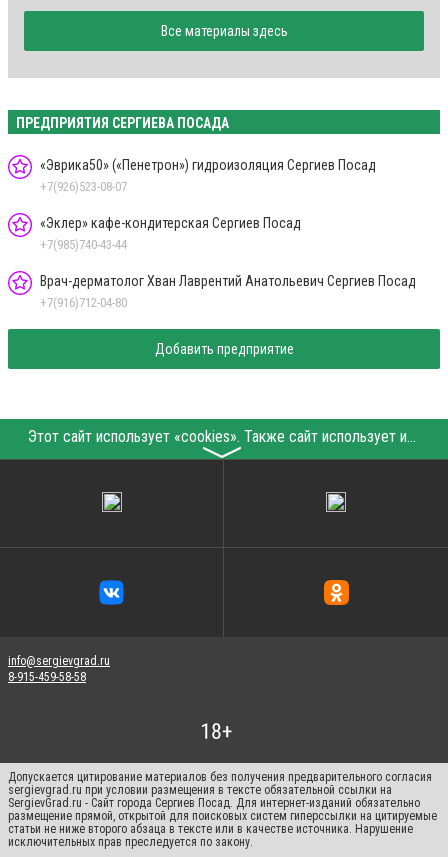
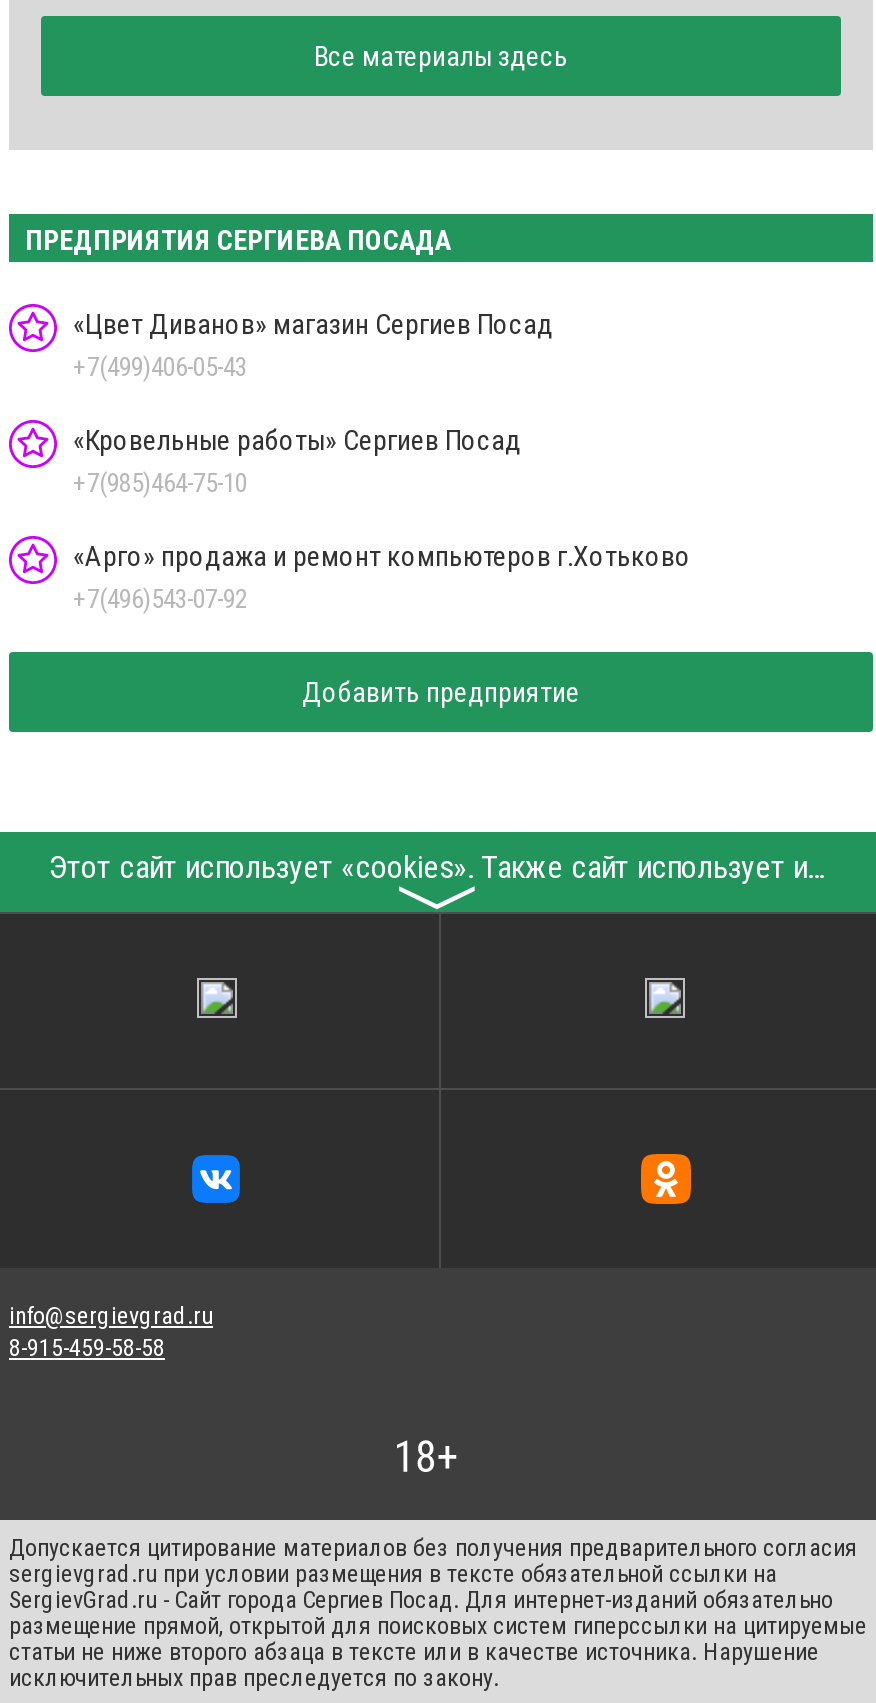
[40,157,376,194] «Эврика50» («Пенетрон») гидроизоляция Сергиев Посад | +7(926)523-08-07 -> [73,308,553,382] «Цвет Диванов» магазин Сергиев Посад | +7(499)406-05-43
[40,215,301,252] «Эклер» кафе-кондитерская Сергиев Посад | +7(985)740-43-44 -> [73,424,521,498] «Кровельные работы» Сергиев Посад | +7(985)464-75-10
[40,273,416,310] Врач-дерматолог Хван Лаврентий Анатольевич Сергиев Посад | +7(916)712-04-80 -> [73,540,691,614] «Арго» продажа и ремонт компьютеров г.Хотьково | +7(496)543-07-92

